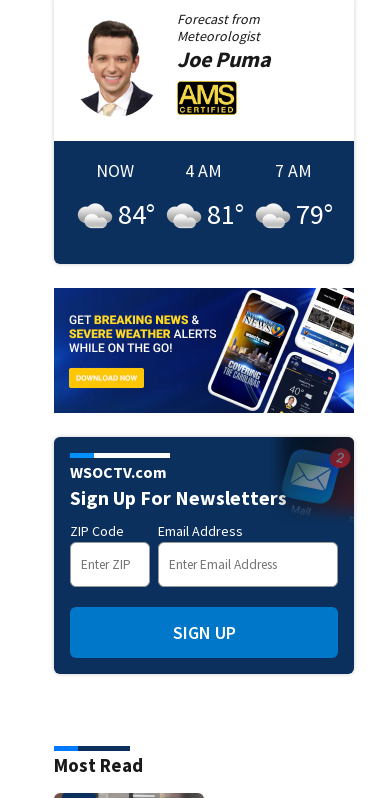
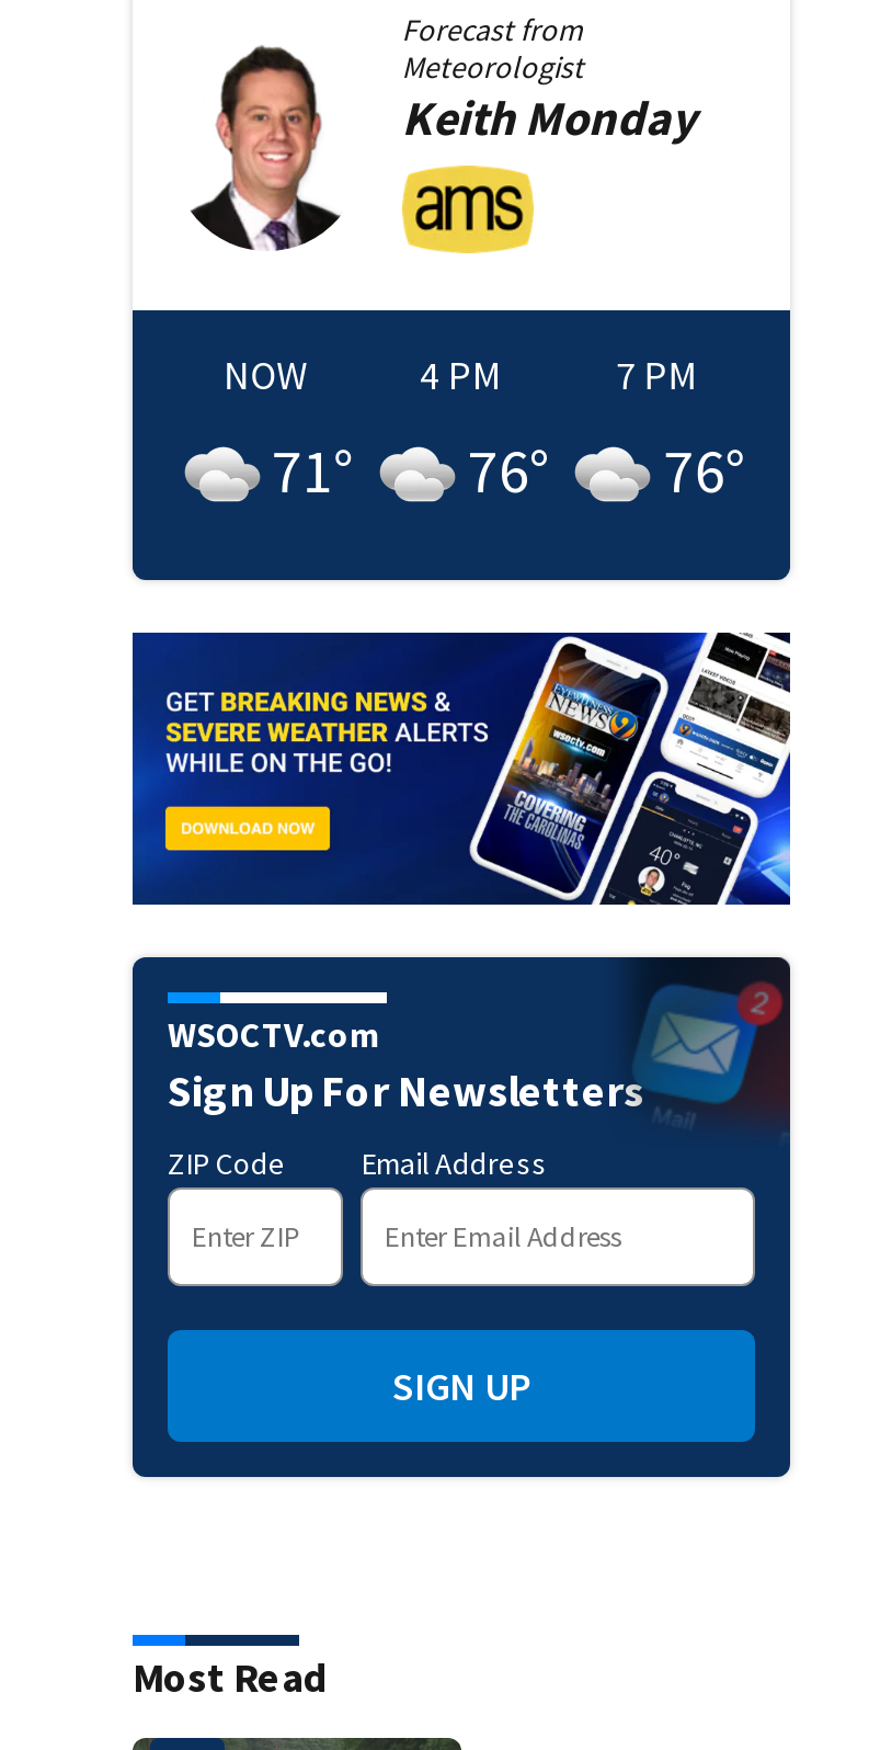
[84,20,271,116] [image] | Joe Puma -> [194,34,695,253] [image] | Keith Monday
[177,81,237,116] [image] -> [402,177,534,253] [image]
[185,159,244,232] 4 AM | 81° -> [420,349,549,509] 4 PM | 76°
[275,159,333,232] 7 AM | 79° -> [615,349,745,509] 7 PM | 76°
[118,196,155,232] 84° -> [272,430,353,509] 71°

